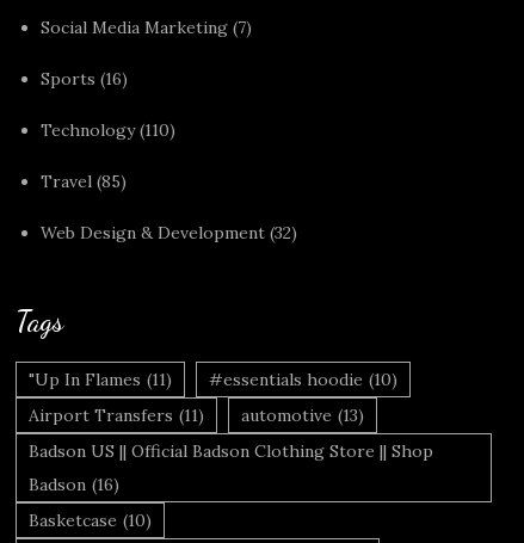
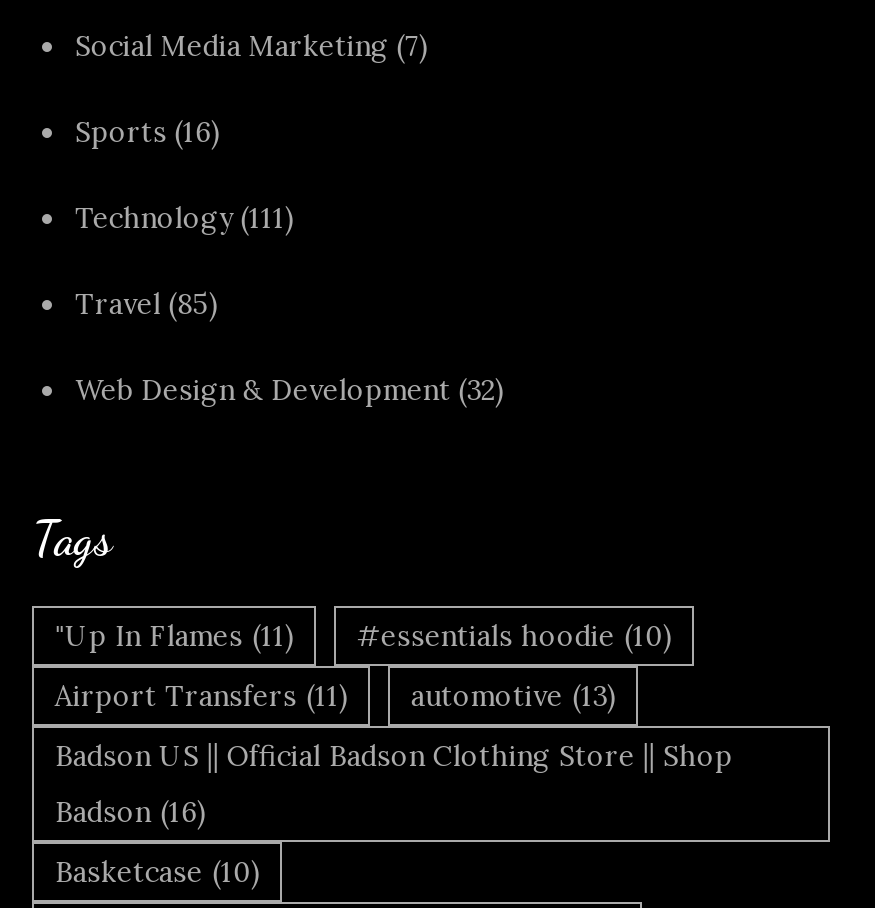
[41,120,176,141] Technology (110) -> [75,200,295,236] Technology (111)

